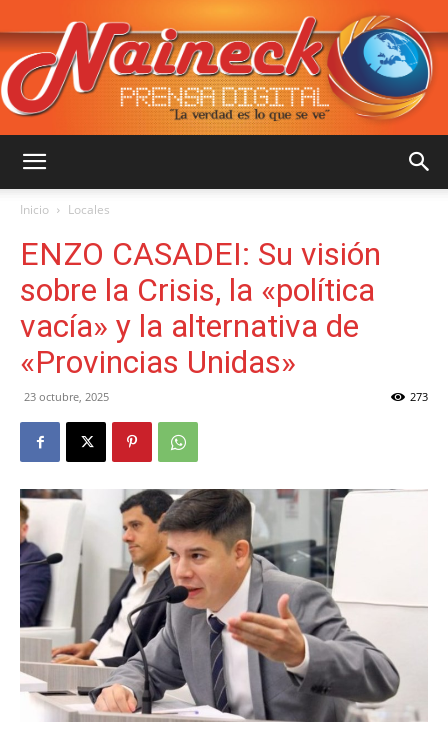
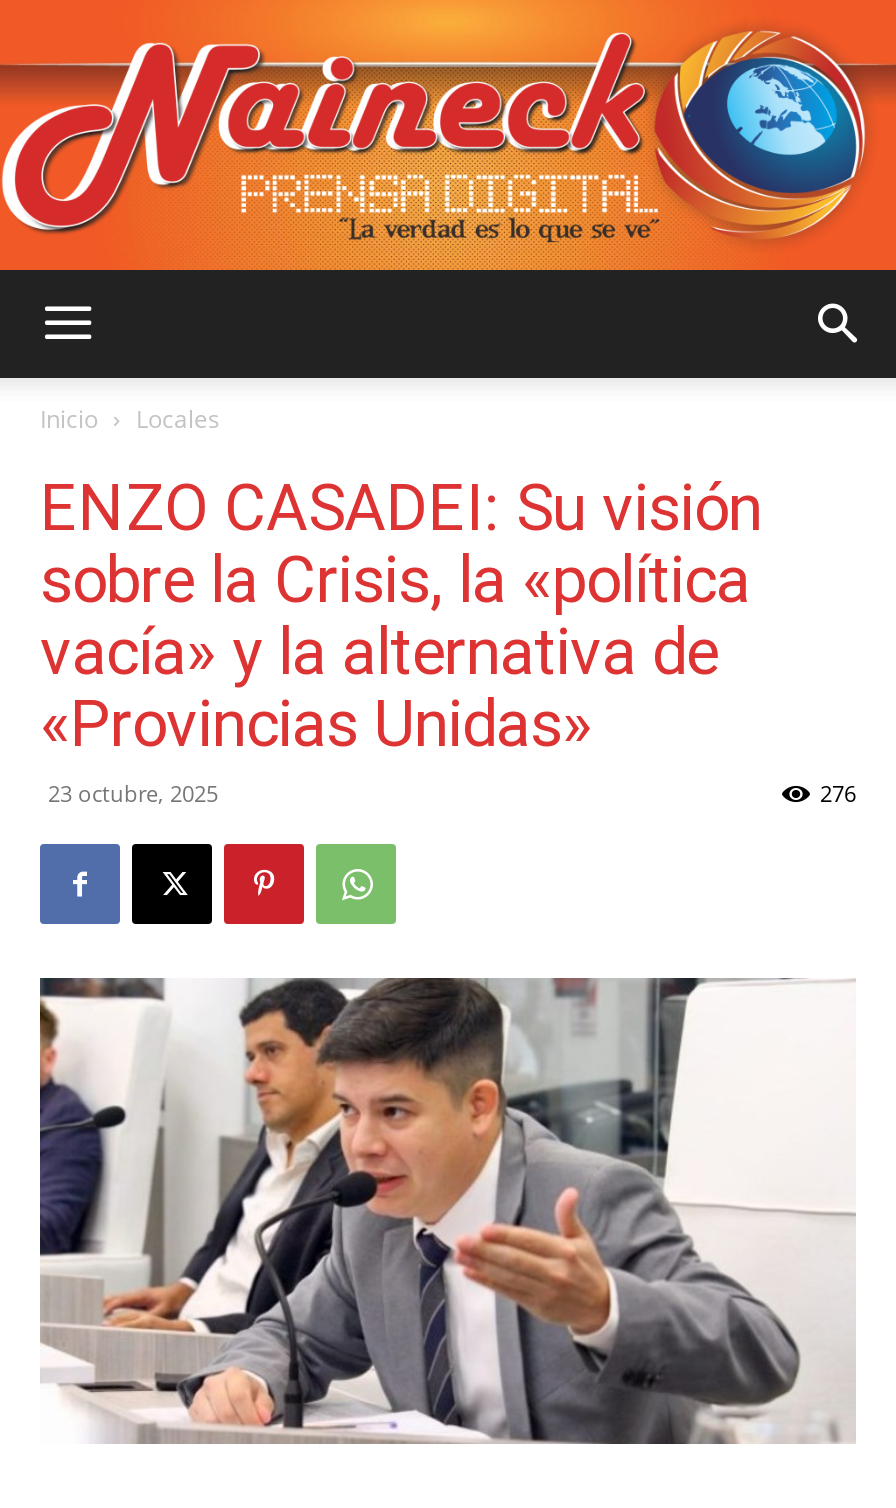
[410,389,428,404] 273 -> [820,778,856,808] 276

